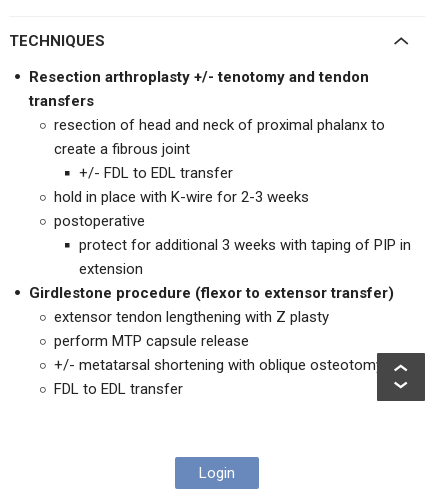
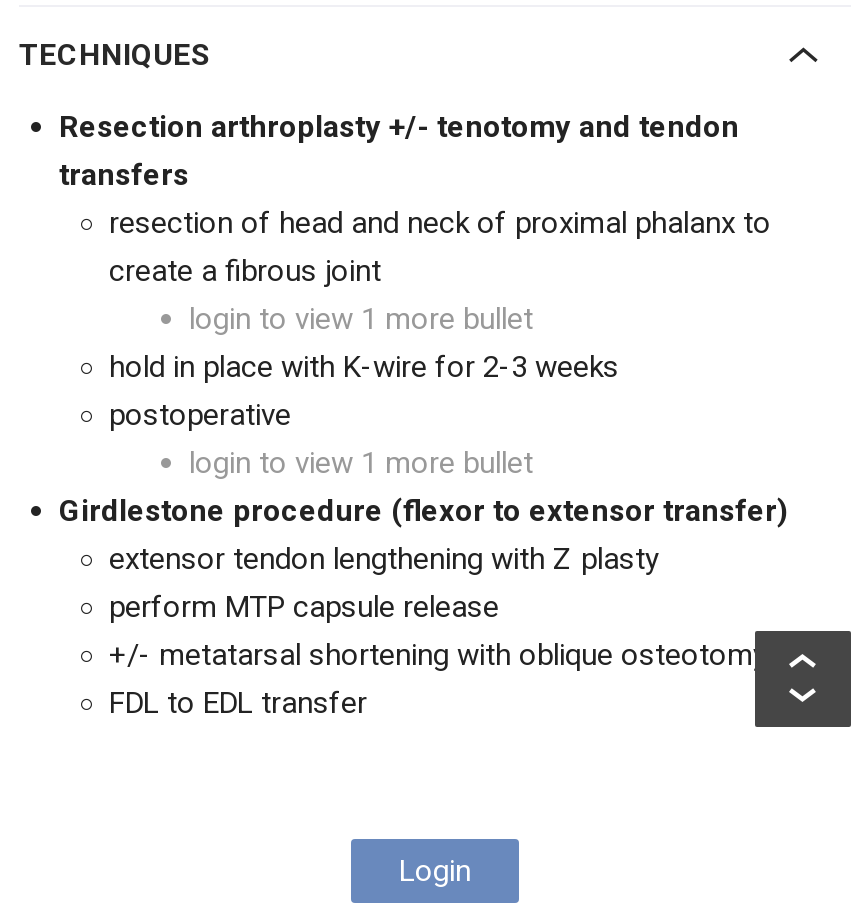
[79,164,233,182] +/- FDL to EDL transfer -> [189,301,533,337] login to view 1 more bullet
[79,236,411,278] protect for additional 3 weeks with taping of PIP in | extension -> [189,445,533,481] login to view 1 more bullet

